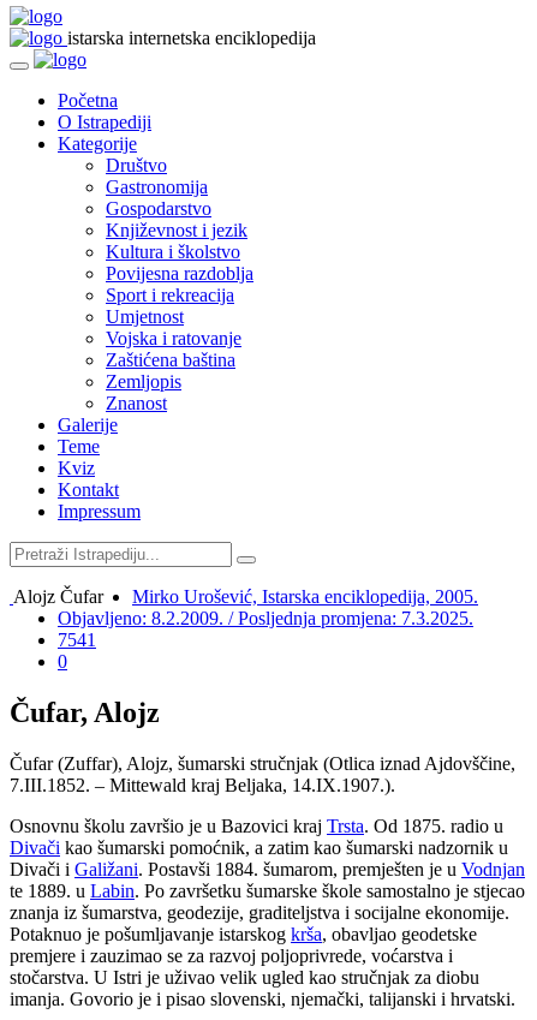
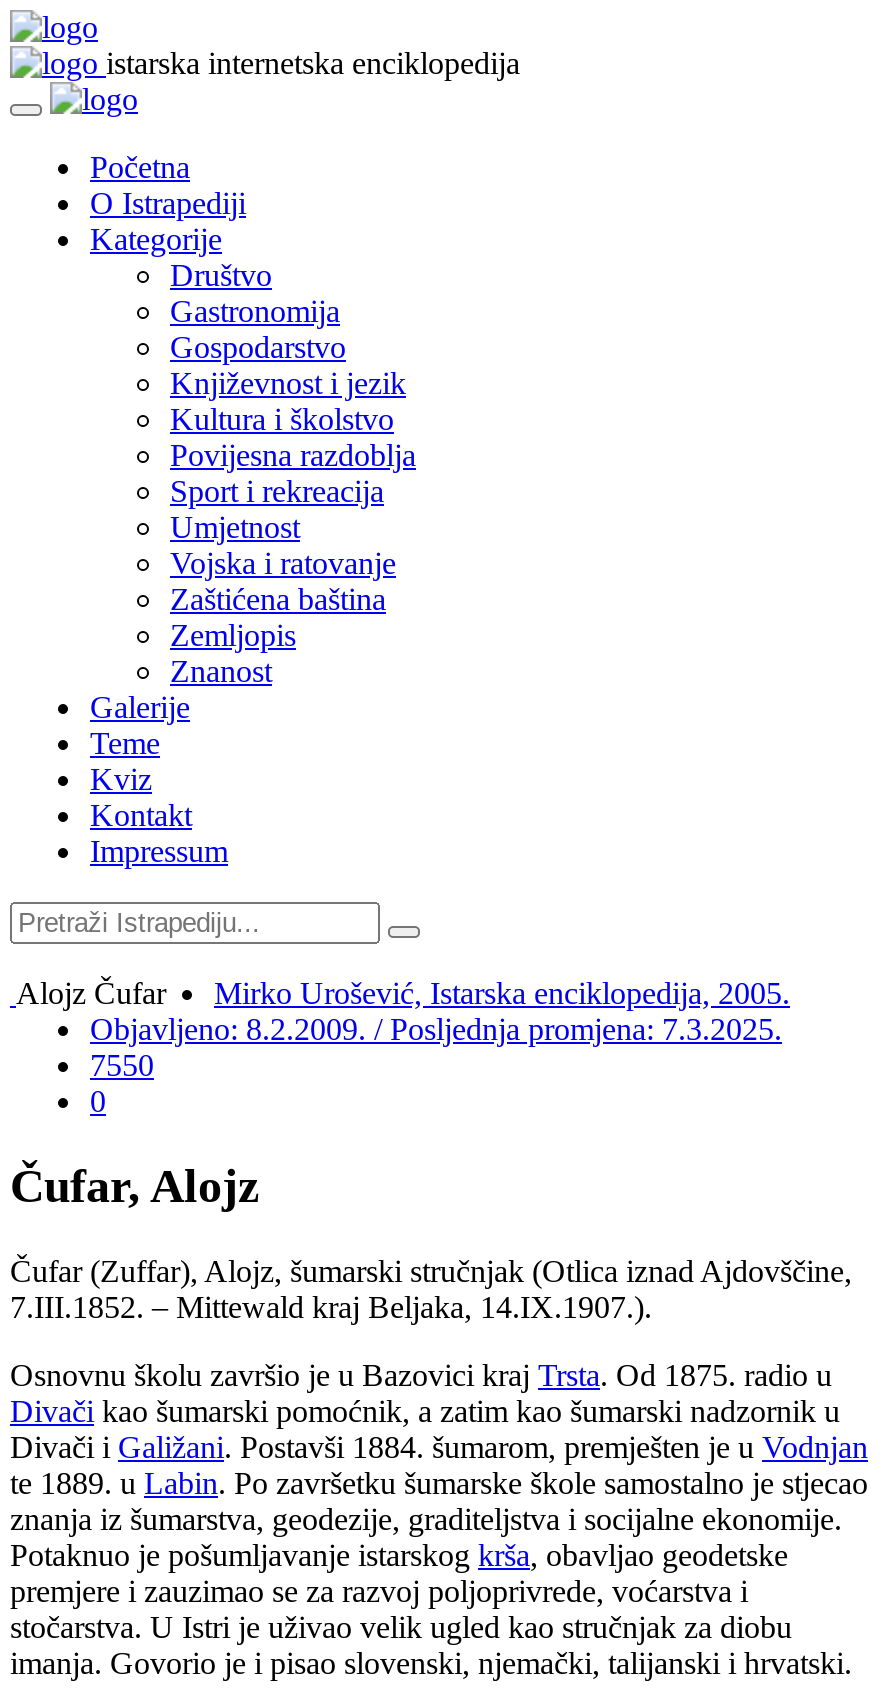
[58,630,96,650] 7541 -> [90,1048,154,1082] 7550

